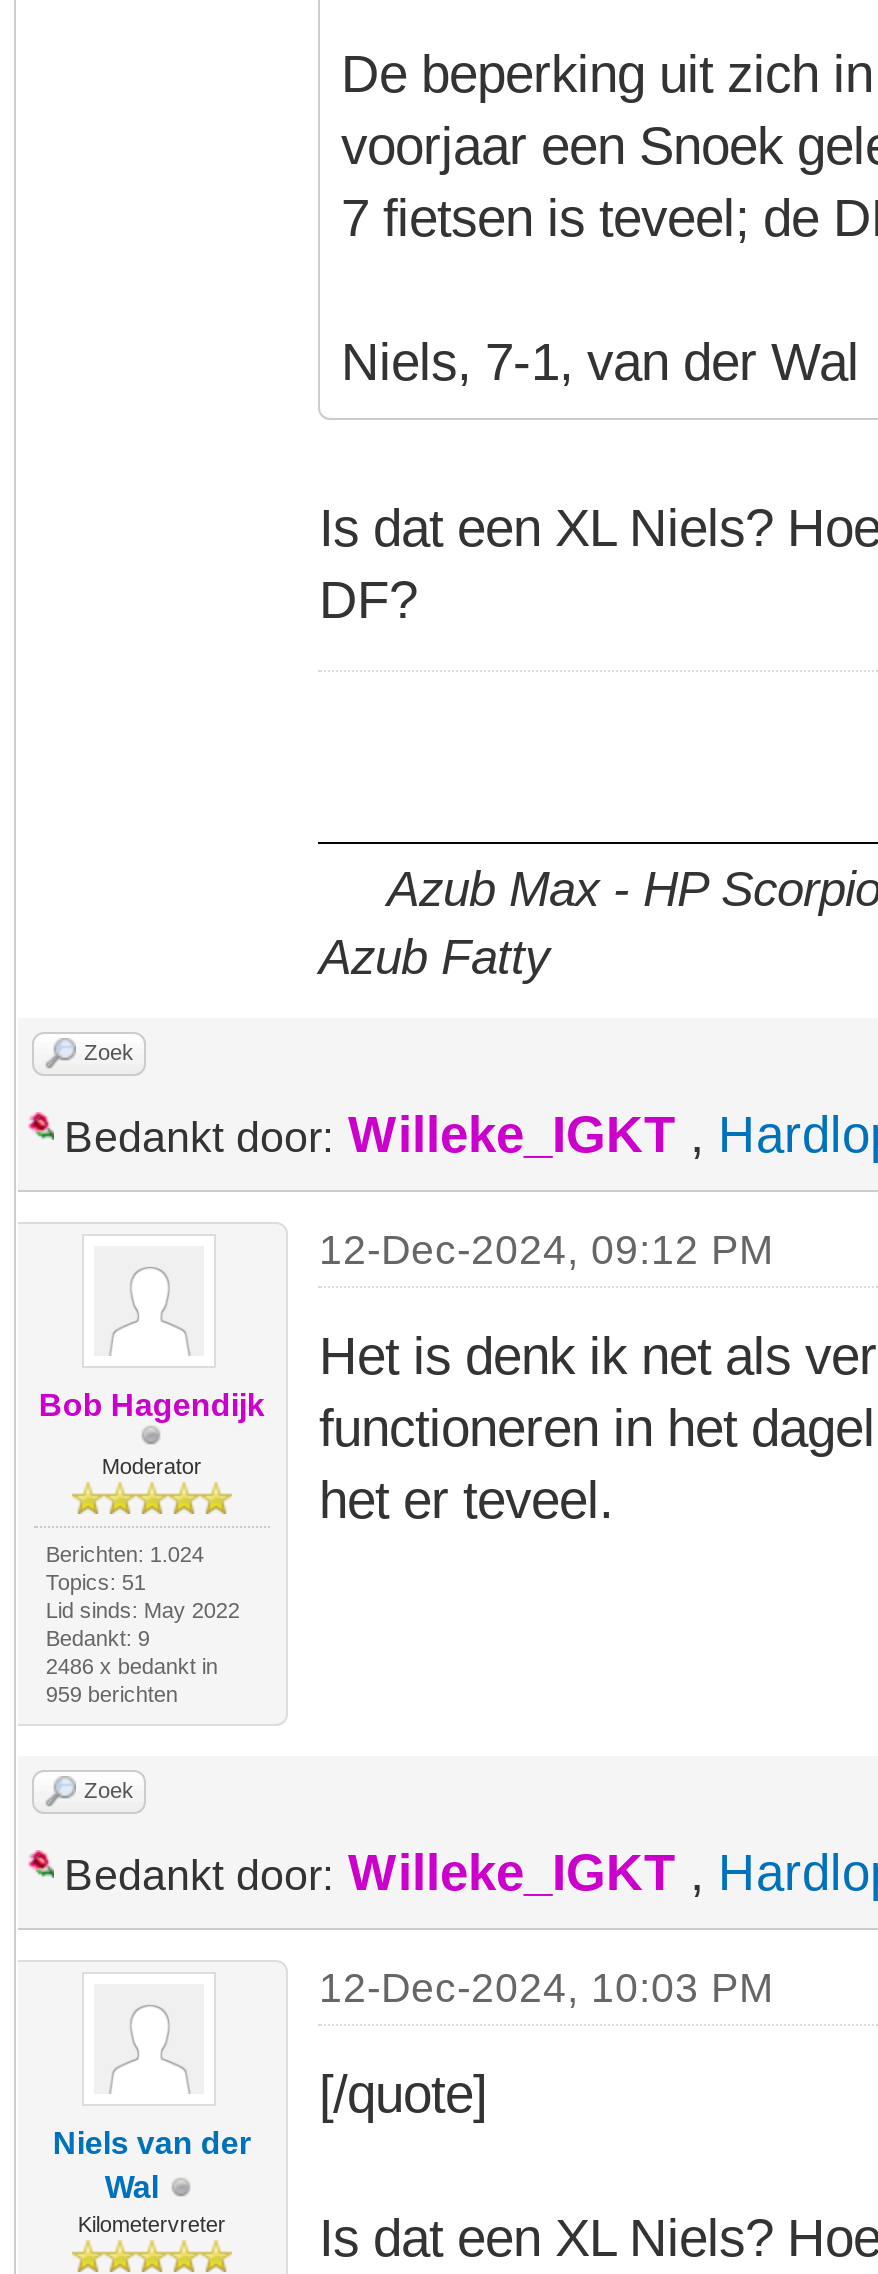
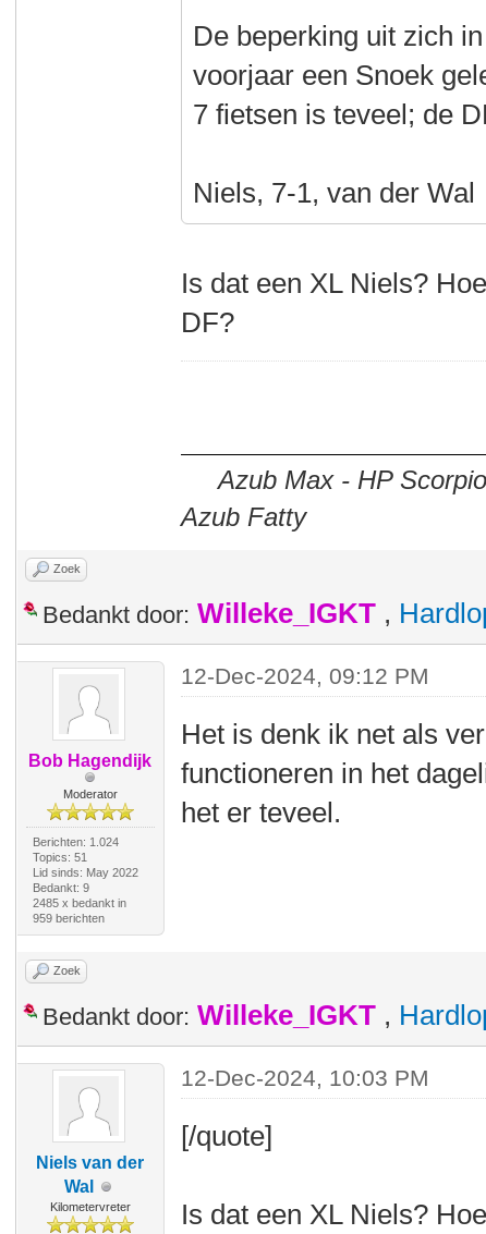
[46,1654,218,1678] 2486 x bedankt in -> [33,896,126,909] 2485 x bedankt in

